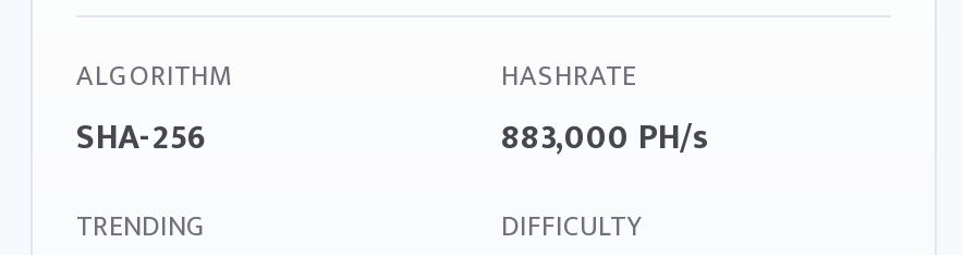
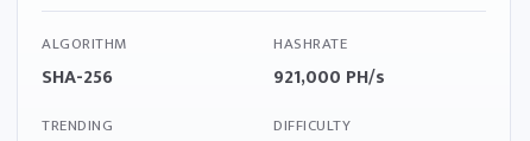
[501,109,710,168] 883,000 PH/s -> [273,62,385,94] 921,000 PH/s

